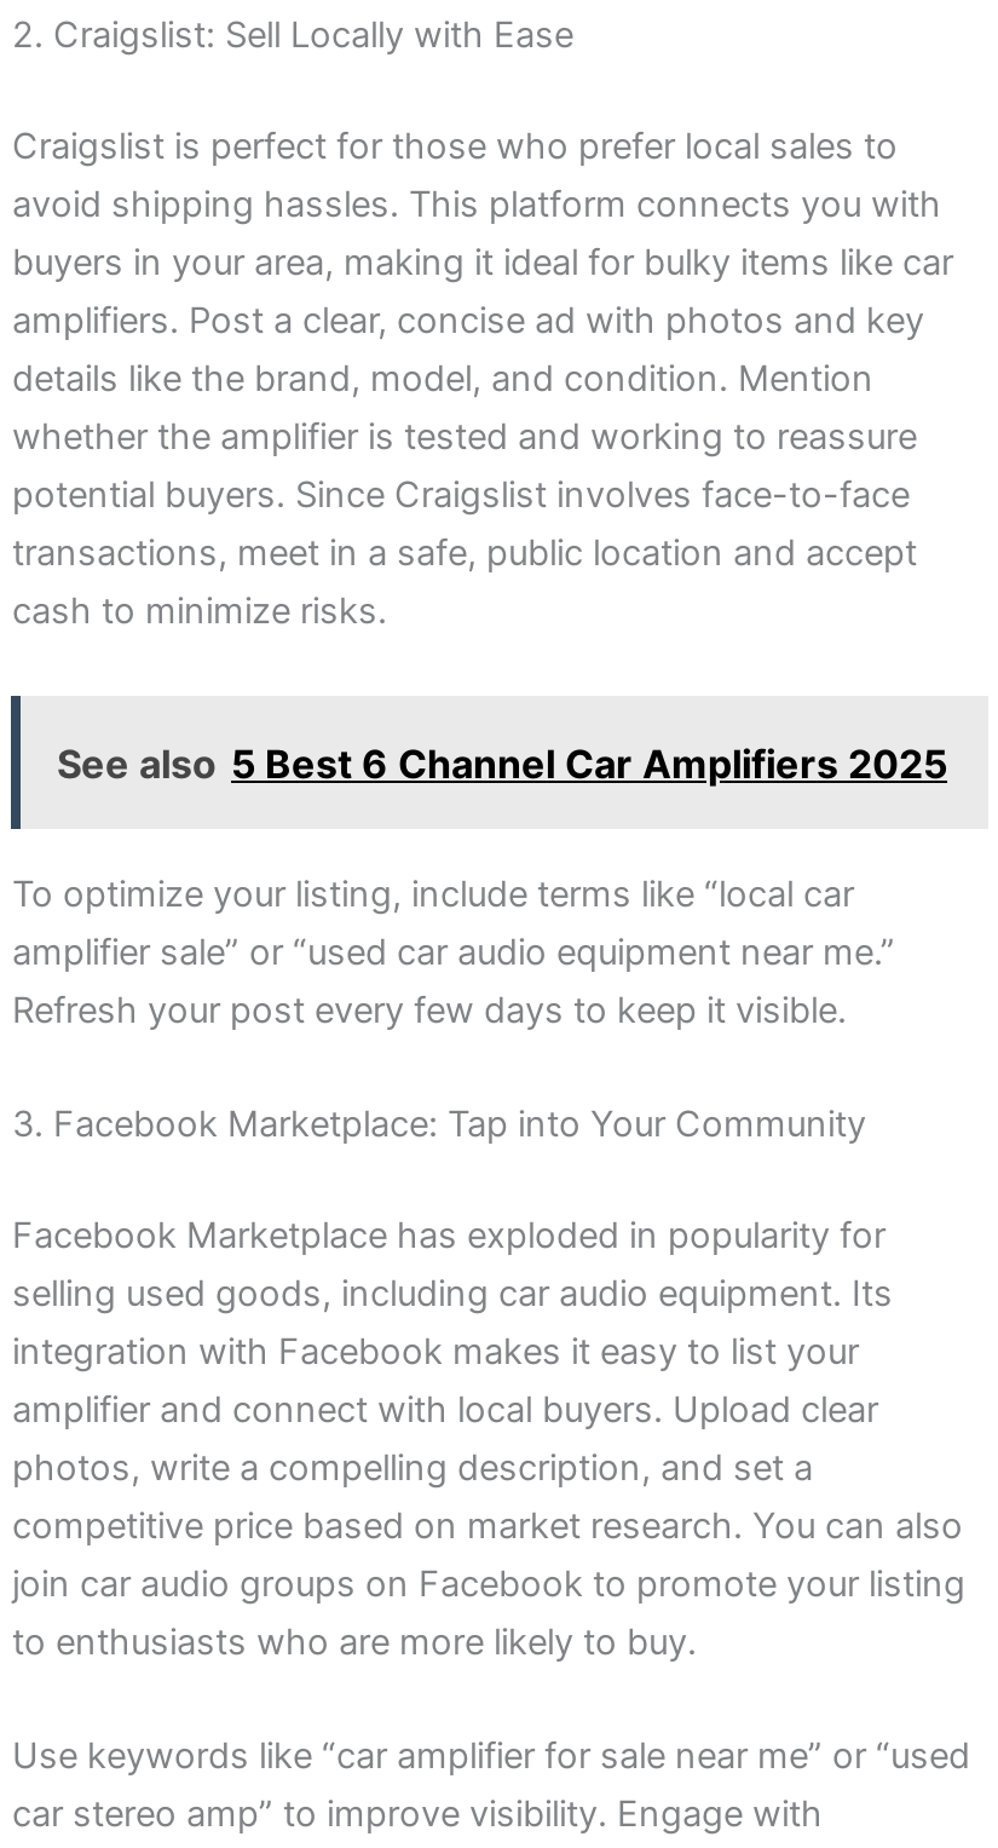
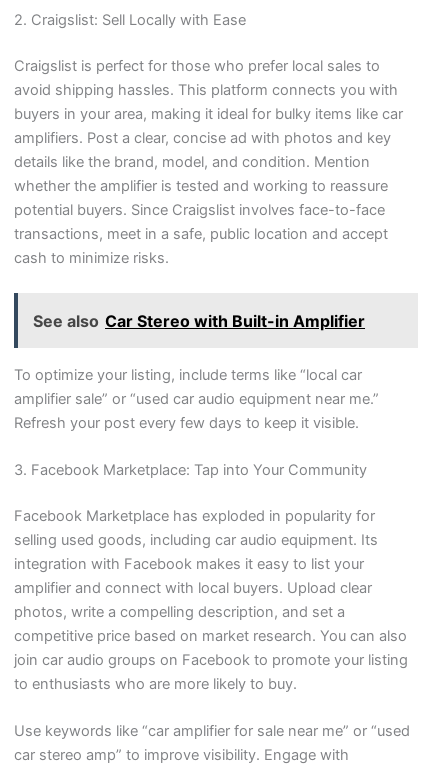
[57,739,947,787] See also 5 Best 6 Channel Car Amplifiers 2025 -> [33,311,365,331] See also Car Stereo with Built-in Amplifier

